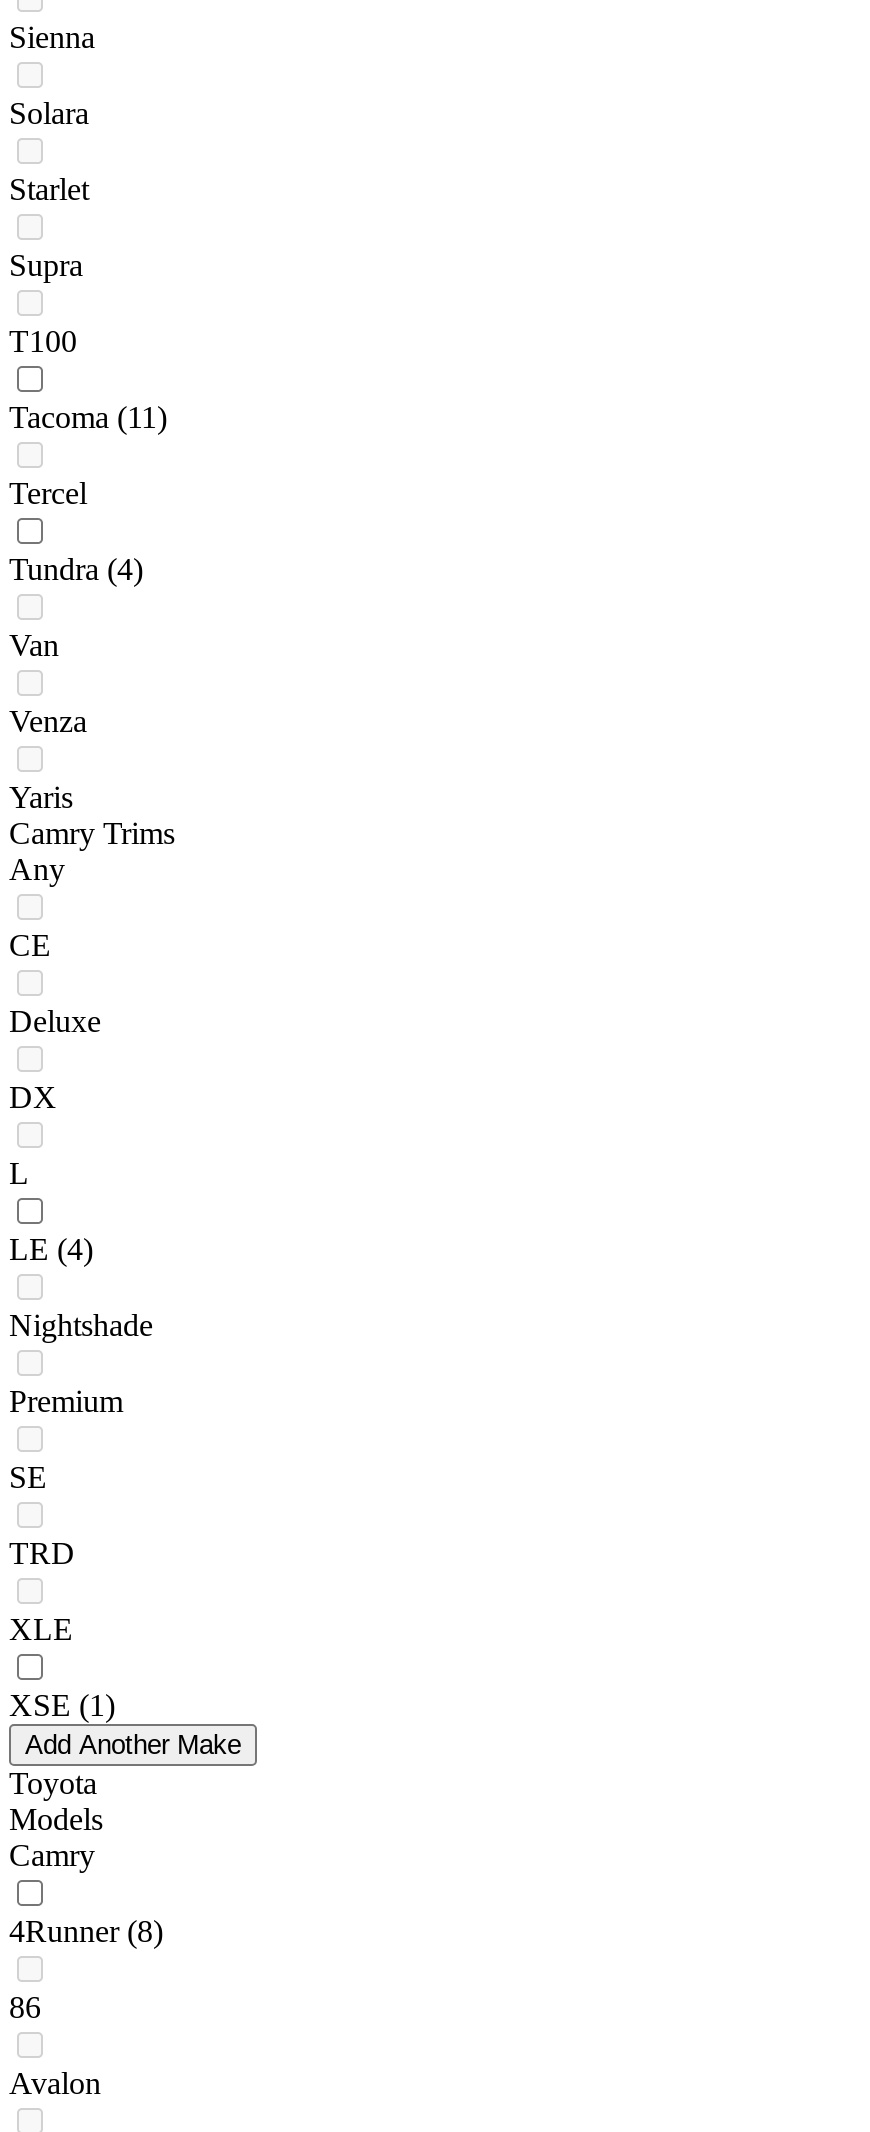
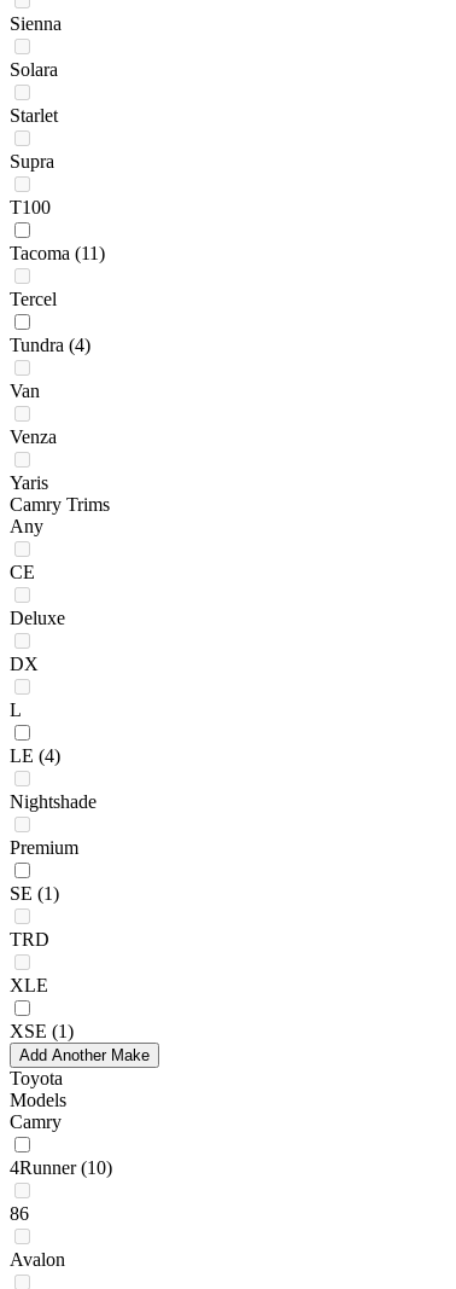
[9,1461,47,1495] SE -> [10,884,59,904] SE (1)
[9,1915,163,1949] 4Runner (8) -> [10,1158,112,1178] 4Runner (10)

